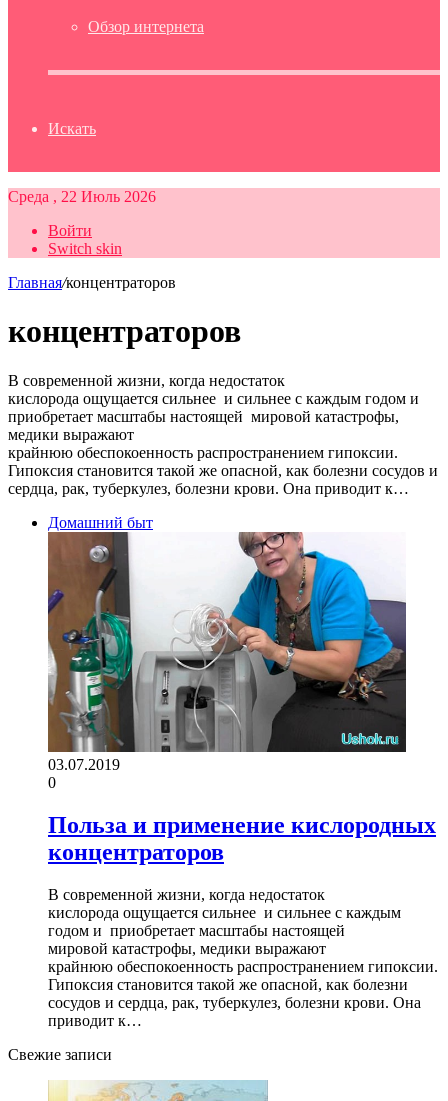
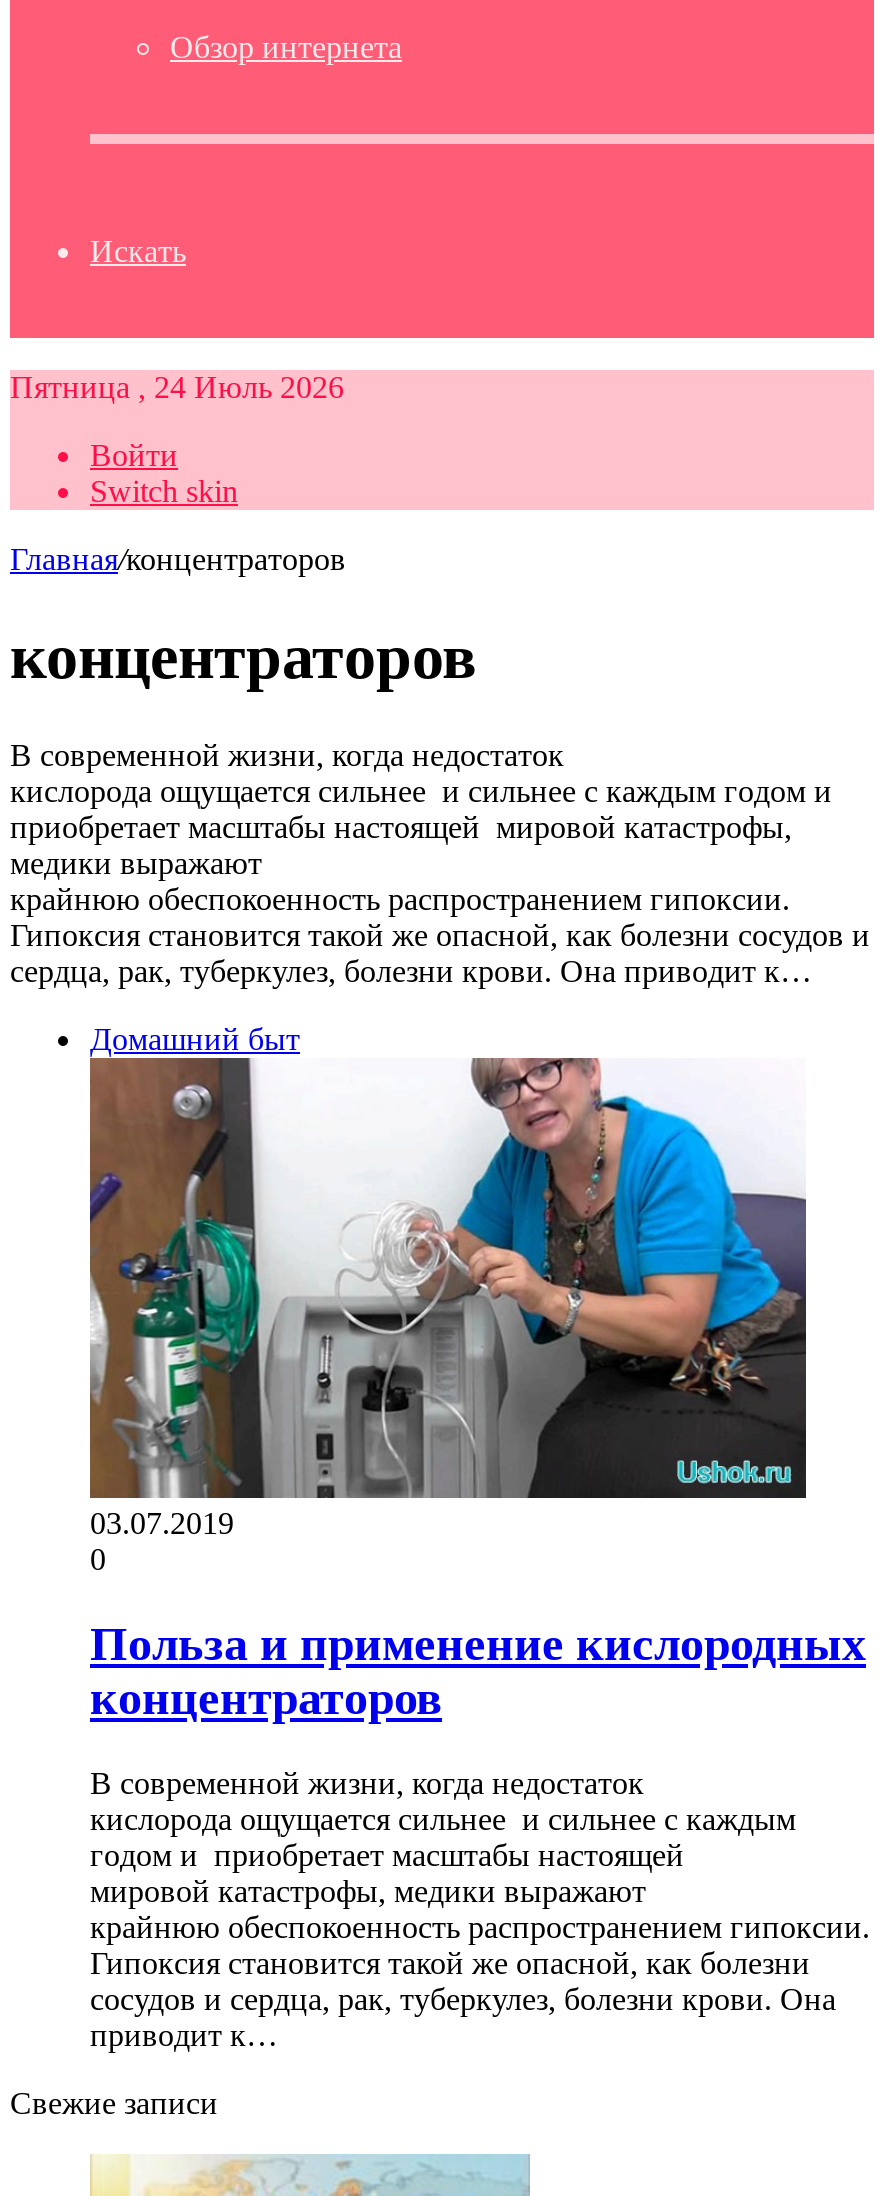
[8,188,156,205] Среда , 22 Июль 2026 -> [10,370,344,404] Пятница , 24 Июль 2026

